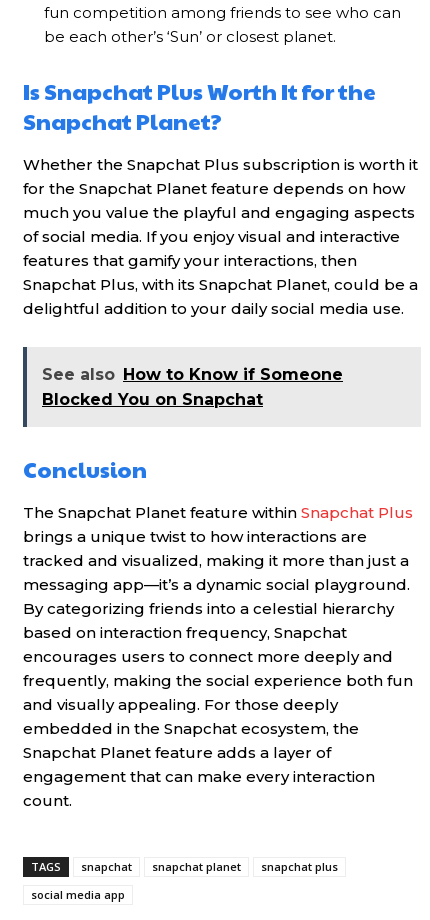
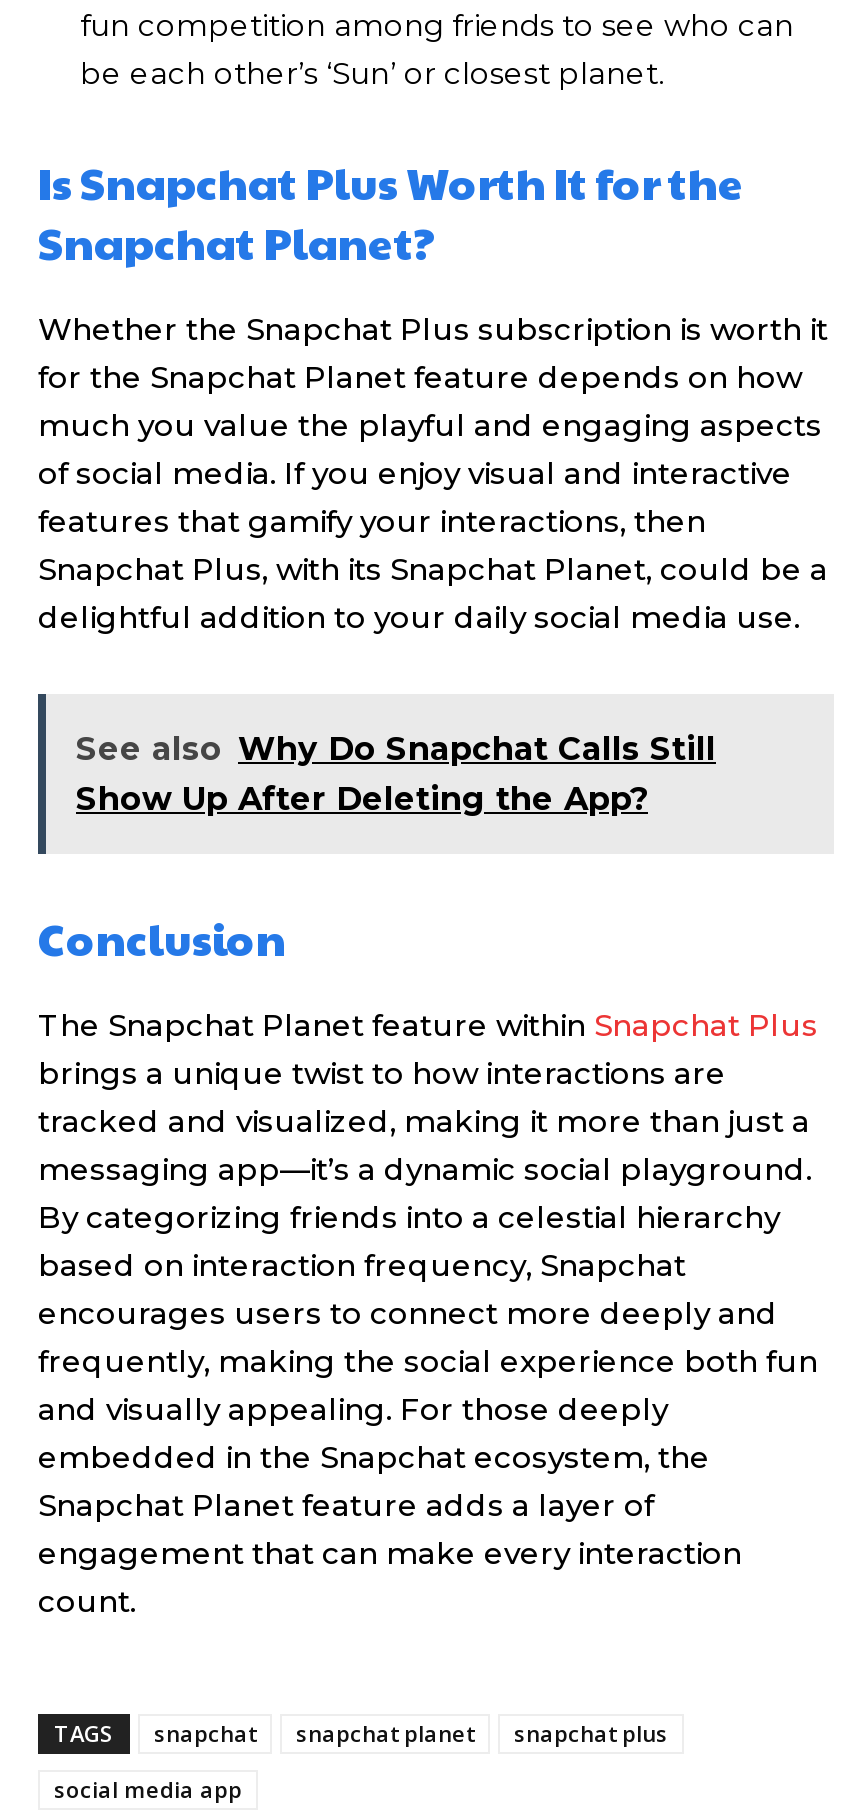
[42,365,343,409] See also How to Know if Someone | Blocked You on Snapchat -> [76,729,716,817] See also Why Do Snapchat Calls Still | Show Up After Deleting the App?

